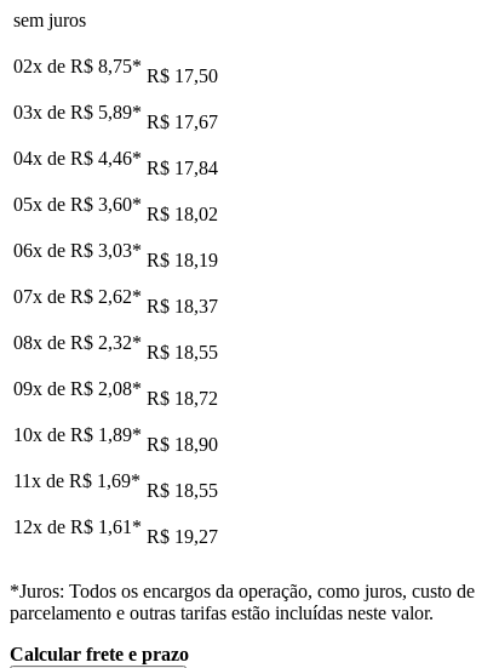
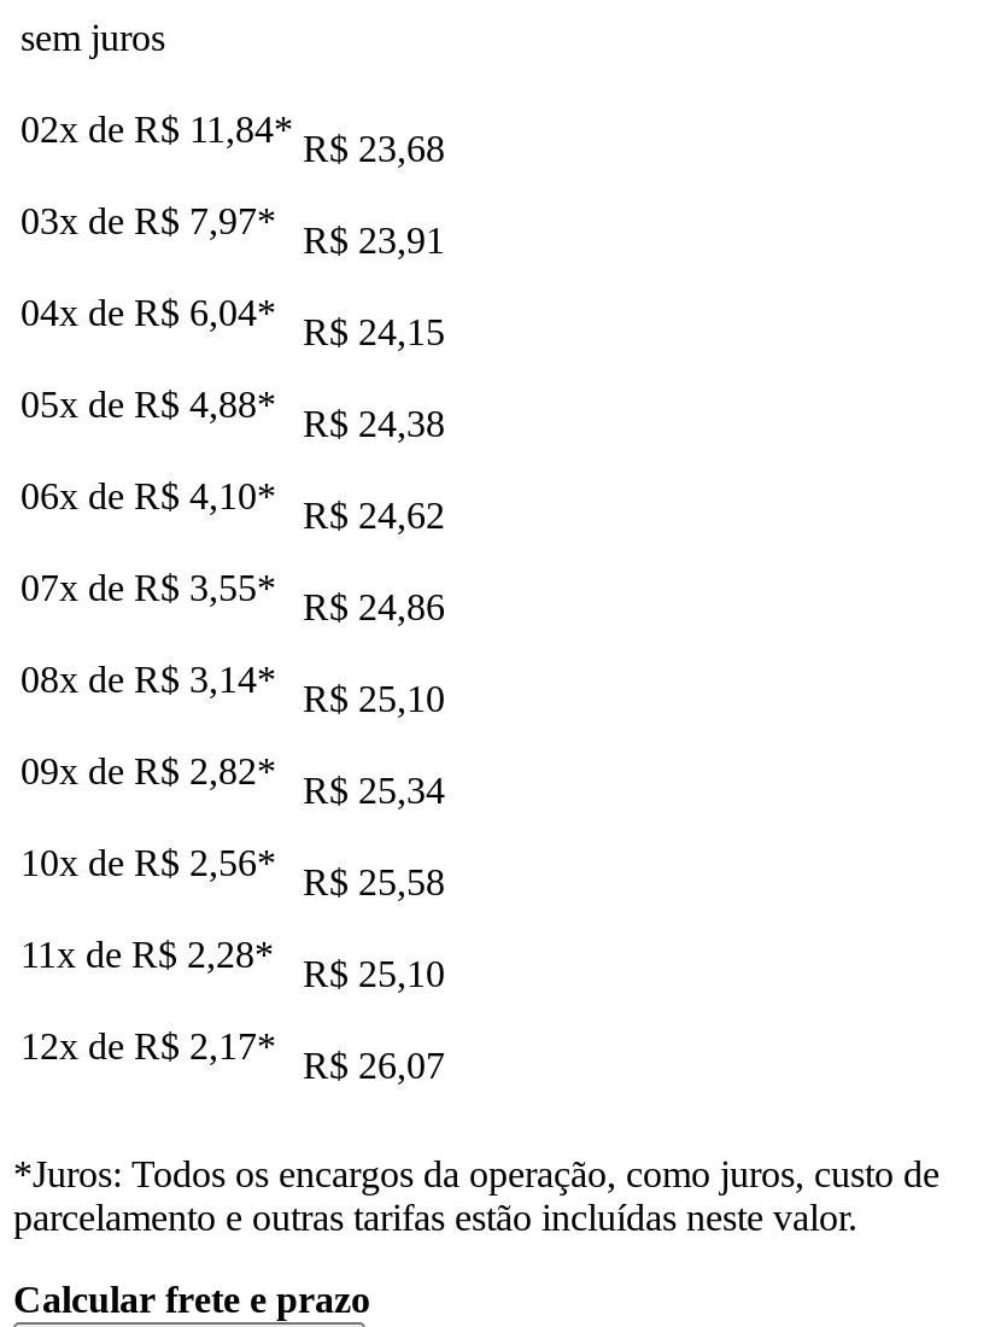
[13,56,218,87] 02x de R$ 8,75* R$ 17,50 -> [21,110,445,170] 02x de R$ 11,84* R$ 23,68
[13,102,218,133] 03x de R$ 5,89* R$ 17,67 -> [21,201,445,262] 03x de R$ 7,97* | R$ 23,91
[13,149,218,179] 04x de R$ 4,46* R$ 17,84 -> [21,293,445,353] 04x de R$ 6,04* | R$ 24,15
[13,195,218,225] 05x de R$ 3,60* R$ 18,02 -> [21,385,445,445] 05x de R$ 4,88* | R$ 24,38
[13,241,218,271] 06x de R$ 3,03* R$ 18,19 -> [21,477,445,537] 06x de R$ 4,10* | R$ 24,62
[13,287,218,317] 07x de R$ 2,62* R$ 18,37 -> [21,568,445,629] 07x de R$ 3,55* | R$ 24,86
[13,333,218,363] 08x de R$ 2,32* R$ 18,55 -> [21,660,445,720] 08x de R$ 3,14* | R$ 25,10
[13,379,218,409] 09x de R$ 2,08* R$ 18,72 -> [21,752,445,812] 09x de R$ 2,82* | R$ 25,34
[13,425,218,455] 10x de R$ 1,89* R$ 18,90 -> [21,843,445,904] 10x de R$ 2,56* | R$ 25,58
[13,471,218,501] 11x de R$ 1,69* R$ 18,55 -> [21,935,445,995] 11x de R$ 2,28* | R$ 25,10
[13,517,218,547] 12x de R$ 1,61* R$ 19,27 -> [21,1027,445,1087] 12x de R$ 2,17* | R$ 26,07

